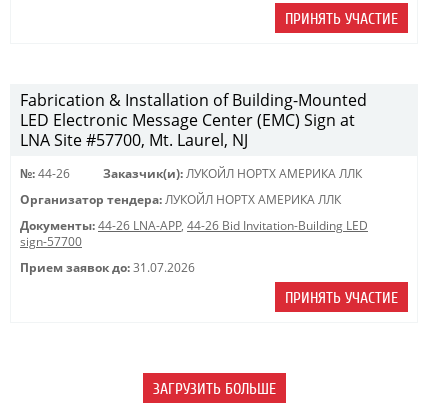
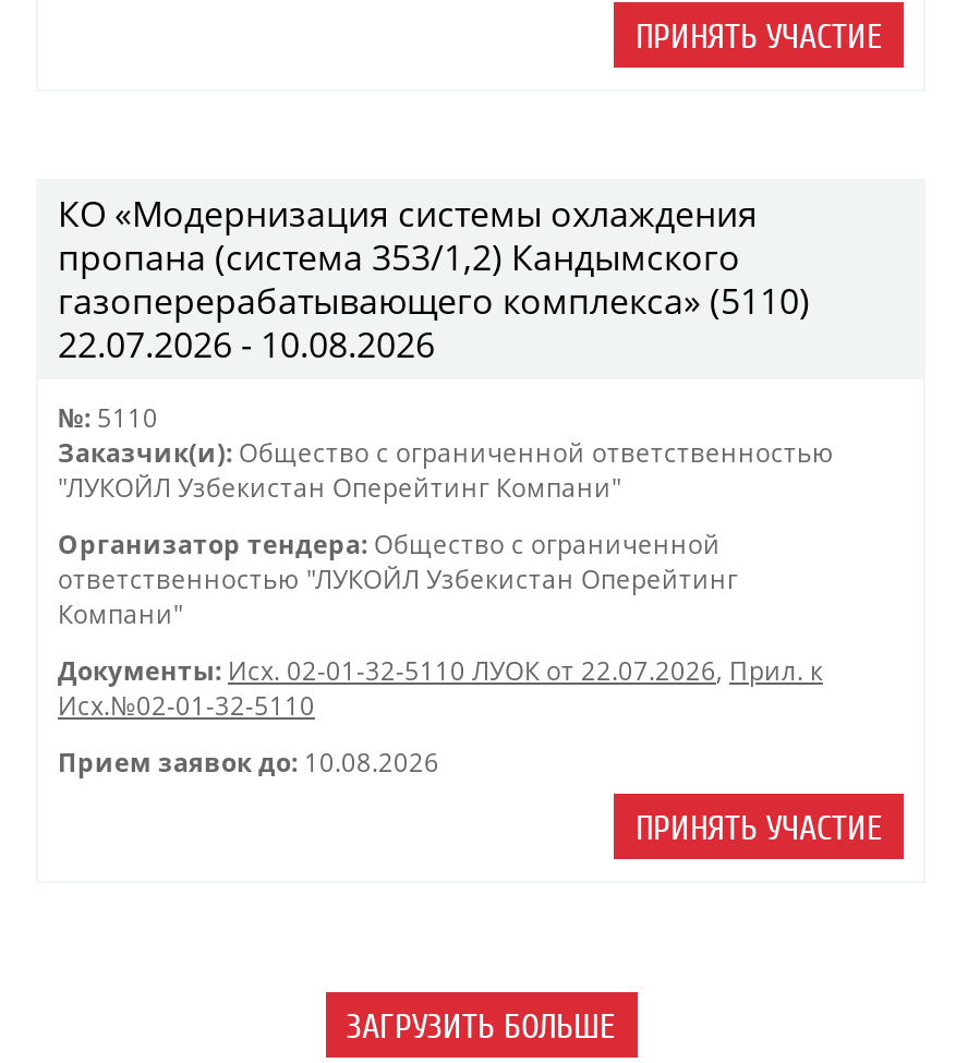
[20,89,367,151] Fabrication & Installation of Building-Mounted | LED Electronic Message Center (EMC) Sign at | LNA Site #57700, Mt. Laurel, NJ -> [58,190,810,369] КО «Модернизация системы охлаждения | пропана (система 353/1,2) Кандымского | газоперерабатывающего комплекса» (5110) | 22.07.2026 - 10.08.2026
[20,166,362,181] №: 44-26 | Заказчик(и): ЛУКОЙЛ НОРТХ АМЕРИКА ЛЛК -> [58,401,834,504] №: 5110 | Заказчик(и): Общество с ограниченной ответственностью | "ЛУКОЙЛ Узбекистан Оперейтинг Компани"
[20,192,341,207] Организатор тендера: ЛУКОЙЛ НОРТХ АМЕРИКА ЛЛК -> [58,528,738,630] Организатор тендера: Общество с ограниченной | ответственностью "ЛУКОЙЛ Узбекистан Оперейтинг | Компани"
[20,218,368,249] Документы: 44-26 LNA-APP, 44-26 Bid Invitation-Building LED | sign-57700 -> [58,654,823,722] Документы: Исх. 02-01-32-5110 ЛУОК от 22.07.2026, Прил. к | Исх.№02-01-32-5110
[20,260,195,275] Прием заявок до: 31.07.2026 -> [58,746,439,778] Прием заявок до: 10.08.2026

